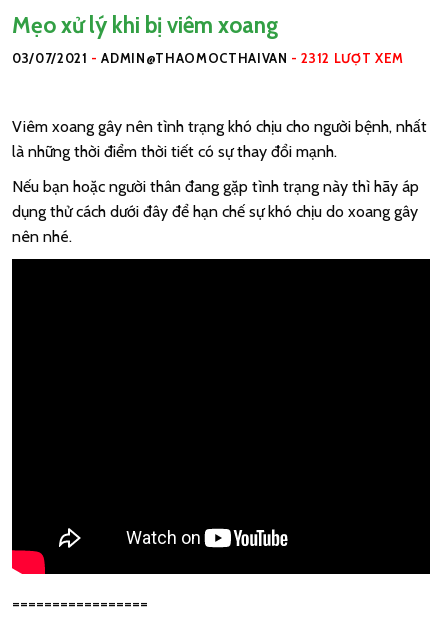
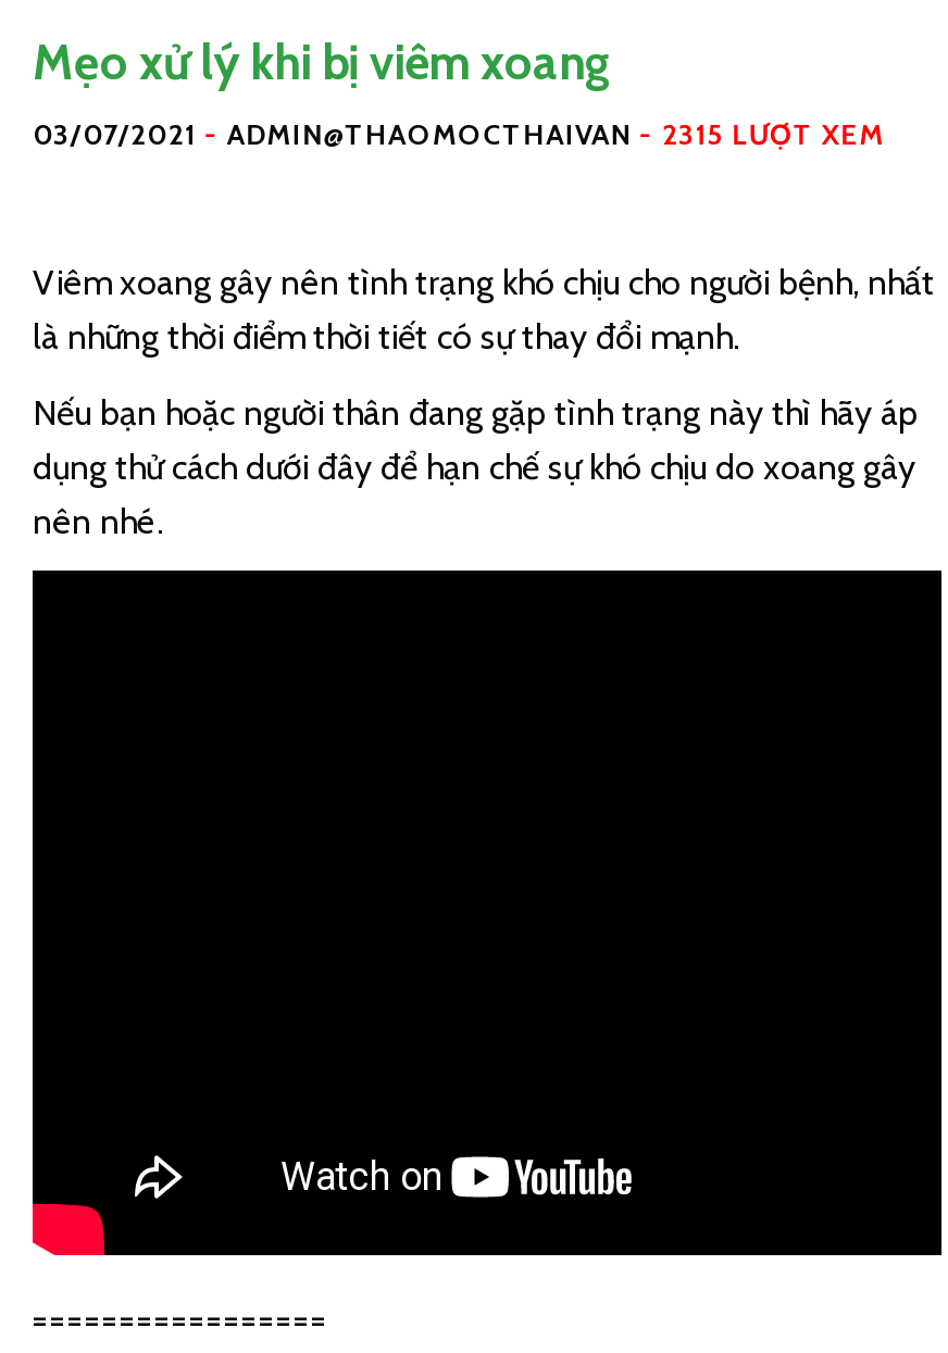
[12,50,404,66] 03/07/2021 - ADMIN@THAOMOCTHAIVAN - 2312 LƯỢT XEM -> [33,117,885,151] 03/07/2021 - ADMIN@THAOMOCTHAIVAN - 2315 LƯỢT XEM

